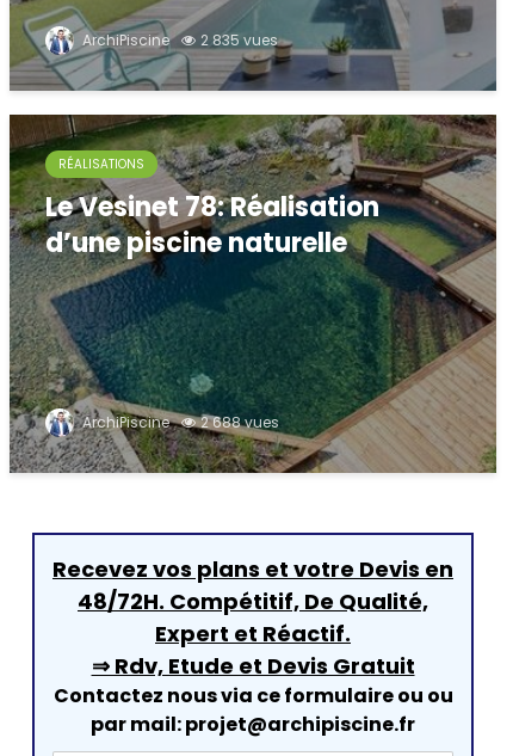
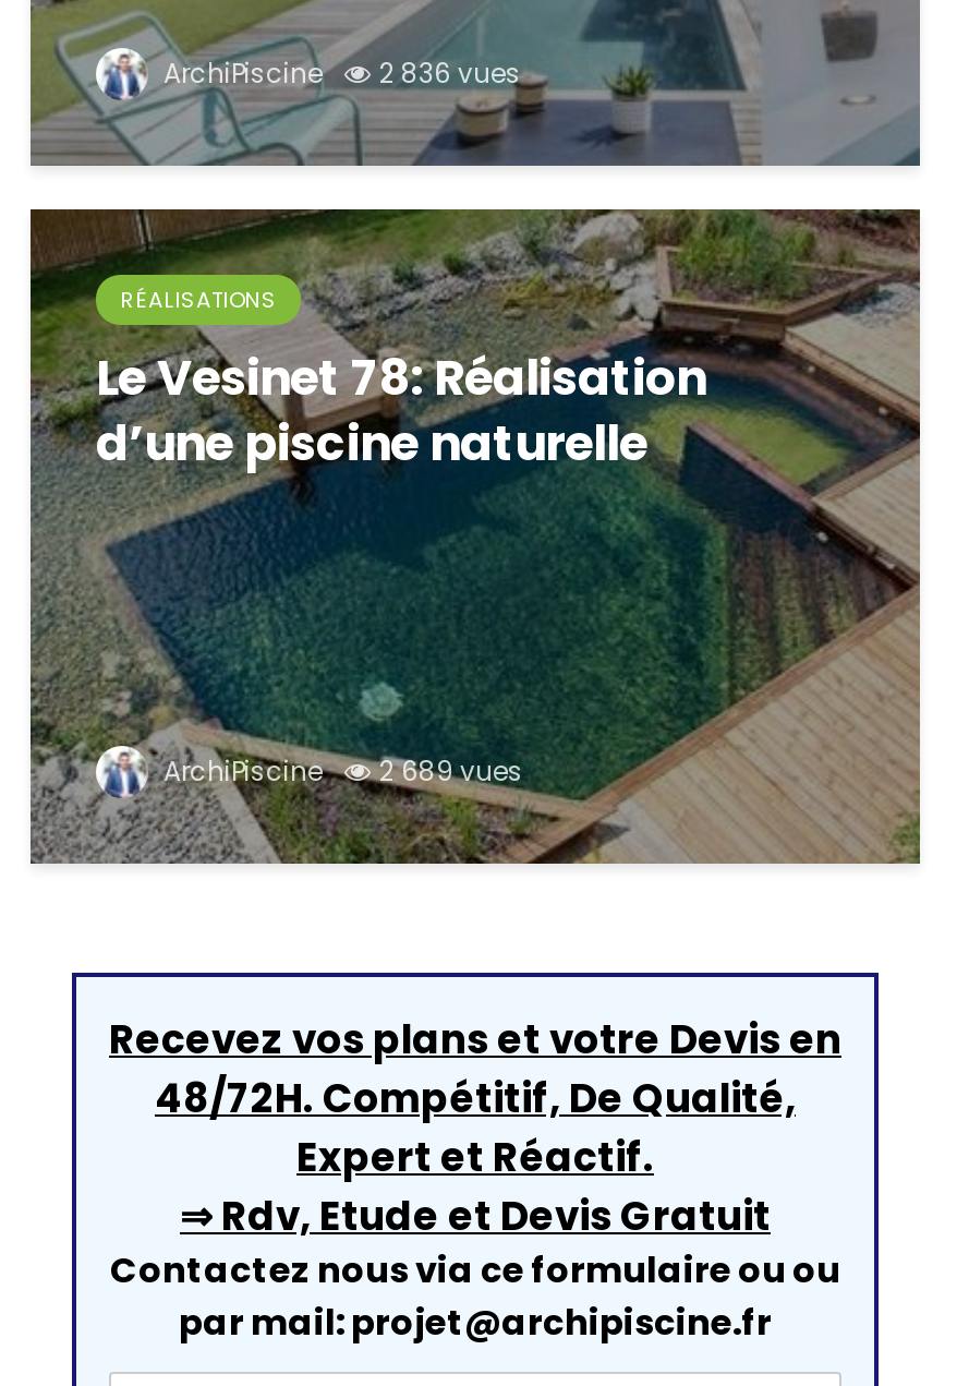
[79,30,278,51] ArchiPiscine 2 835 vues -> [157,56,521,93] ArchiPiscine 2 836 vues
[79,413,279,433] ArchiPiscine 2 688 vues -> [157,754,523,791] ArchiPiscine 2 689 vues

